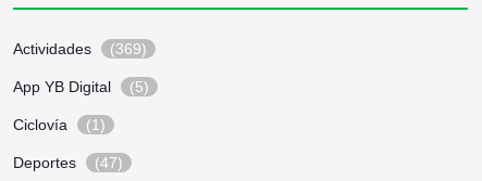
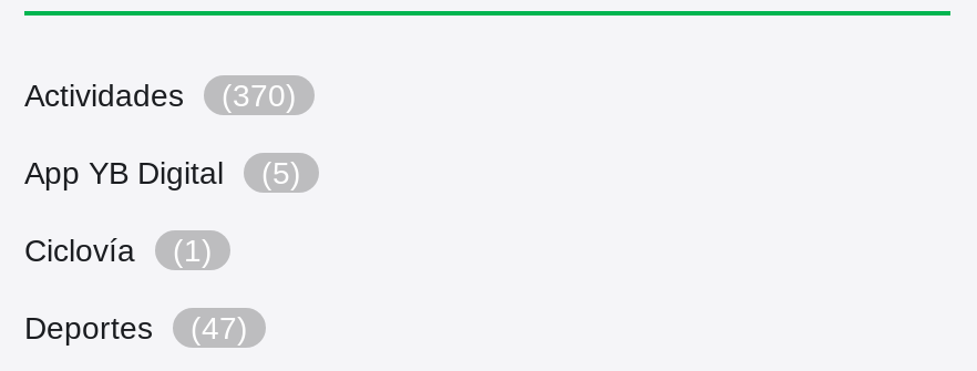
[13,40,147,57] Actividades (369) -> [24,77,297,113] Actividades (370)

